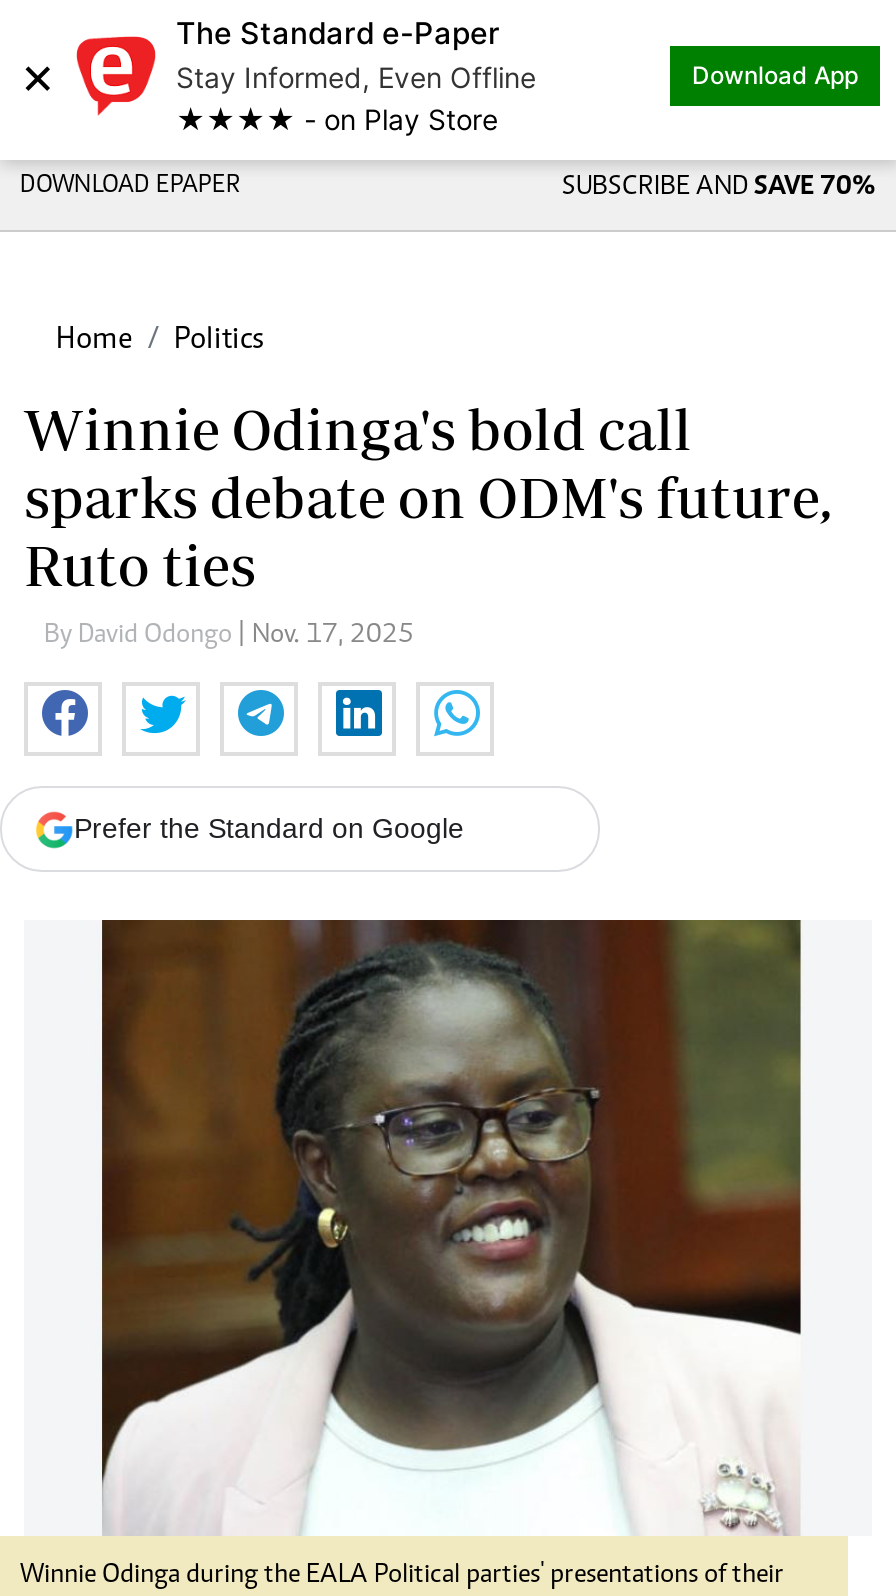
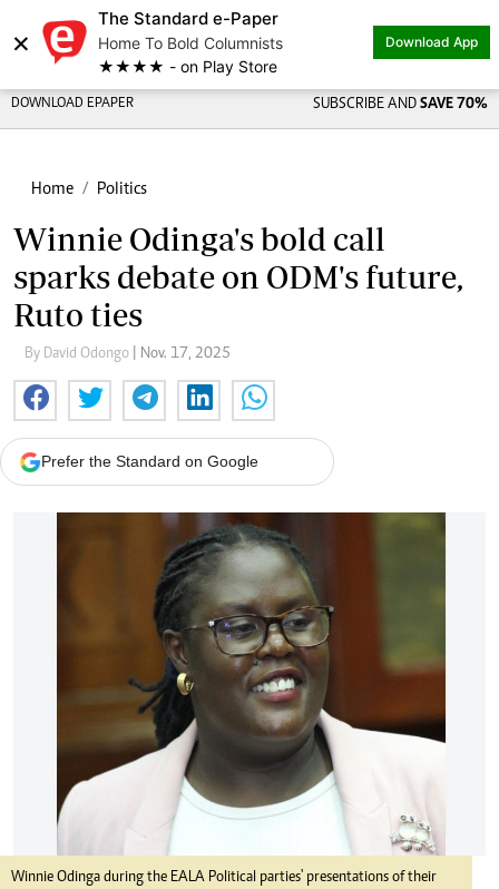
[176,60,536,94] Stay Informed, Even Offline -> [98,33,283,52] Home To Bold Columnists

